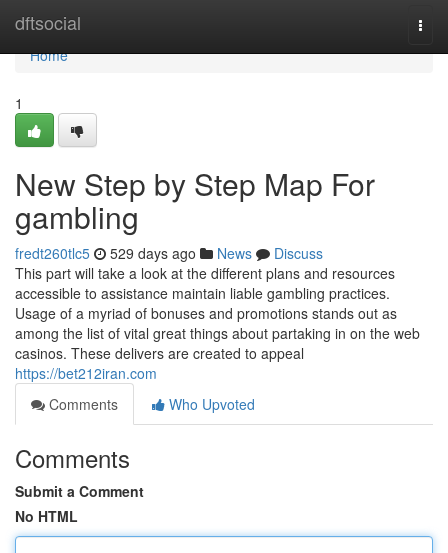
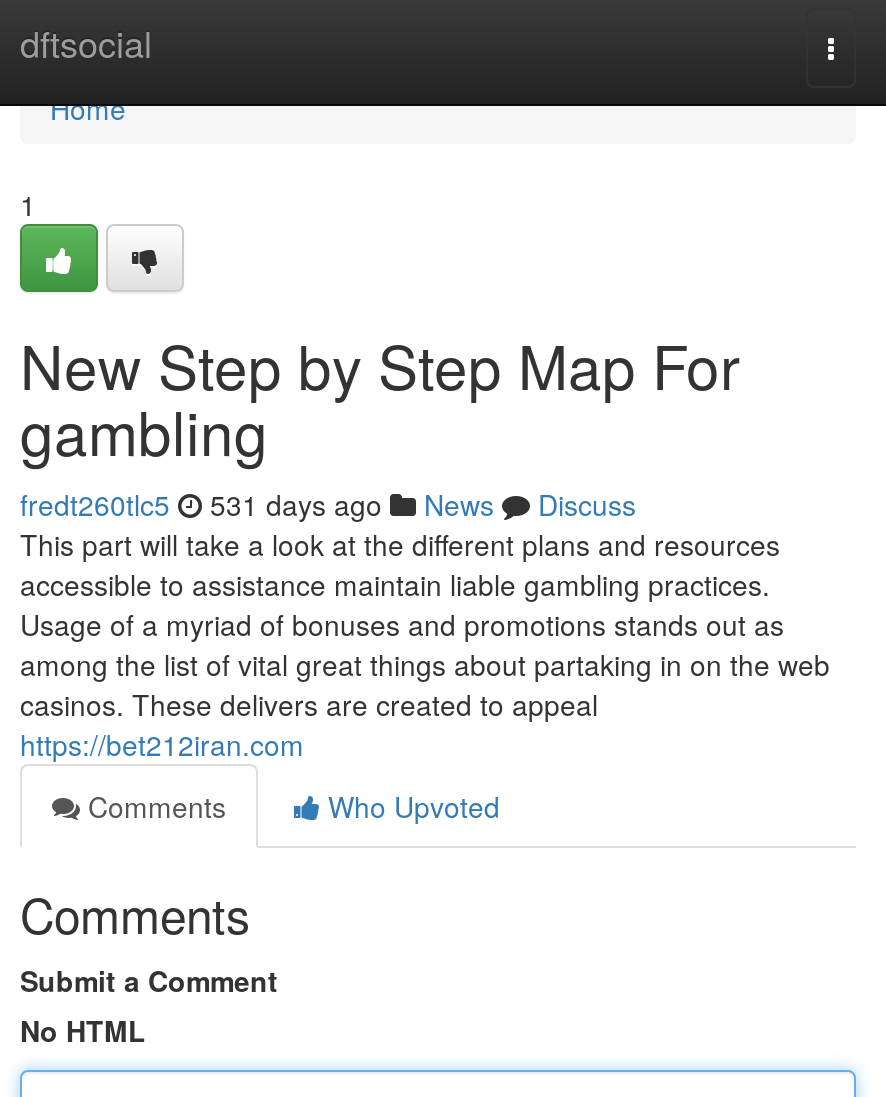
[15,243,323,263] fredt260tlc5 529 days ago News Discuss -> [20,484,636,524] fredt260tlc5 531 days ago News Discuss

